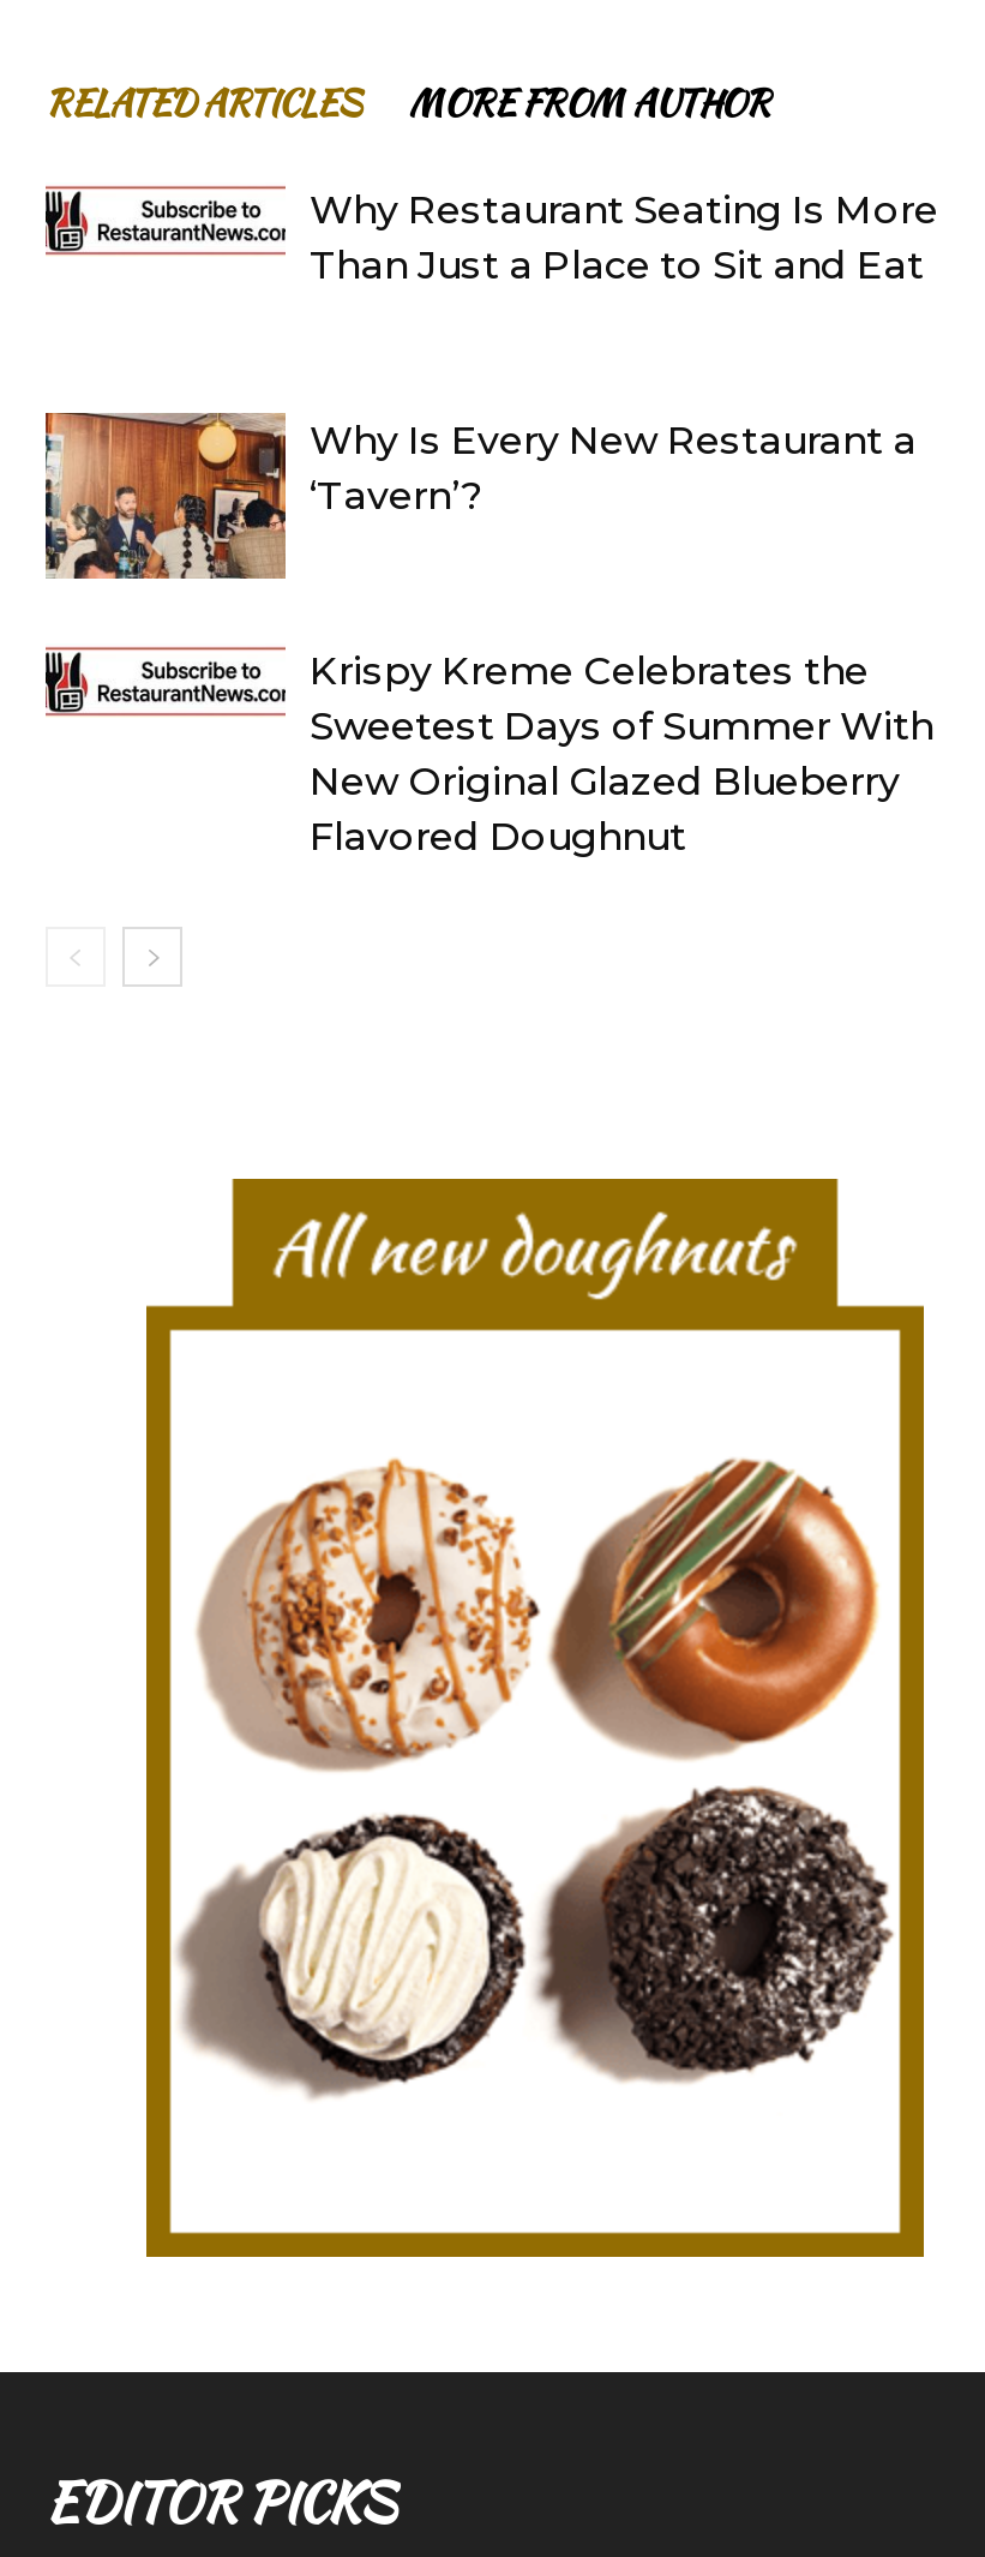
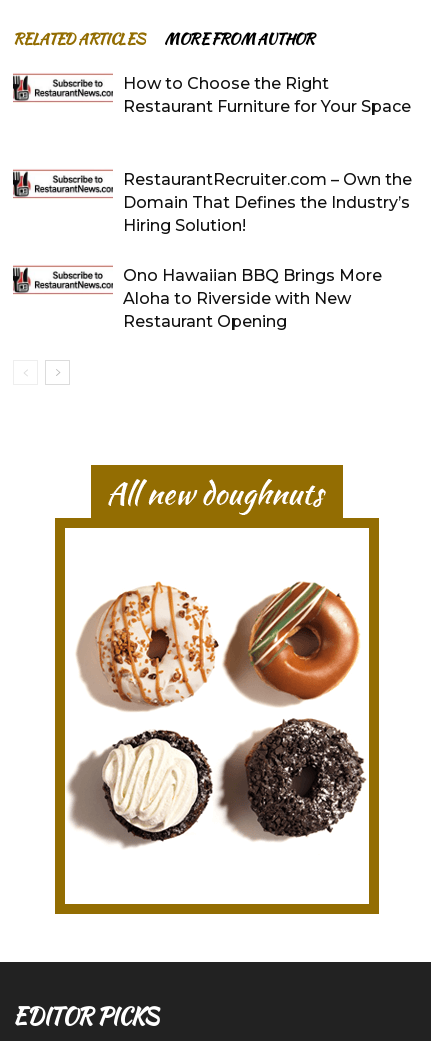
[310,188,938,289] Why Restaurant Seating Is More | Than Just a Place to Sit and Eat -> [123,74,411,116] How to Choose the Right | Restaurant Furniture for Your Space
[43,409,917,582] [image] | Why Is Every New Restaurant a | ‘Tavern’? -> [13,167,412,235] [image] | RestaurantRecruiter.com – Own the | Domain That Defines the Industry’s | Hiring Solution!
[310,649,933,860] Krispy Kreme Celebrates the | Sweetest Days of Summer With | New Original Glazed Blueberry | Flavored Doughnut -> [123,266,382,331] Ono Hawaiian BBQ Brings More | Aloha to Riverside with New | Restaurant Opening

